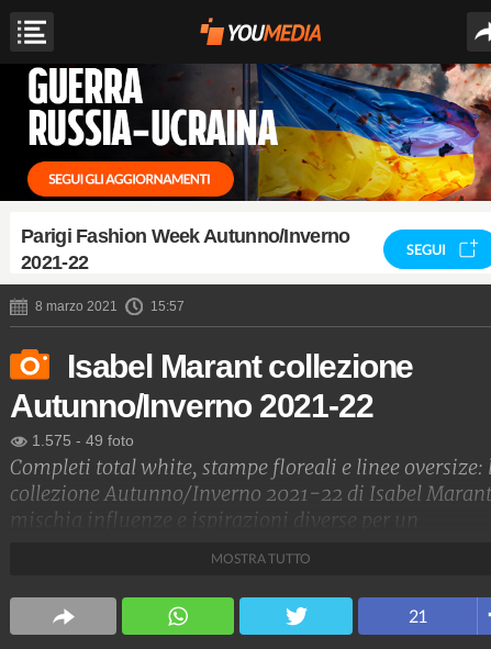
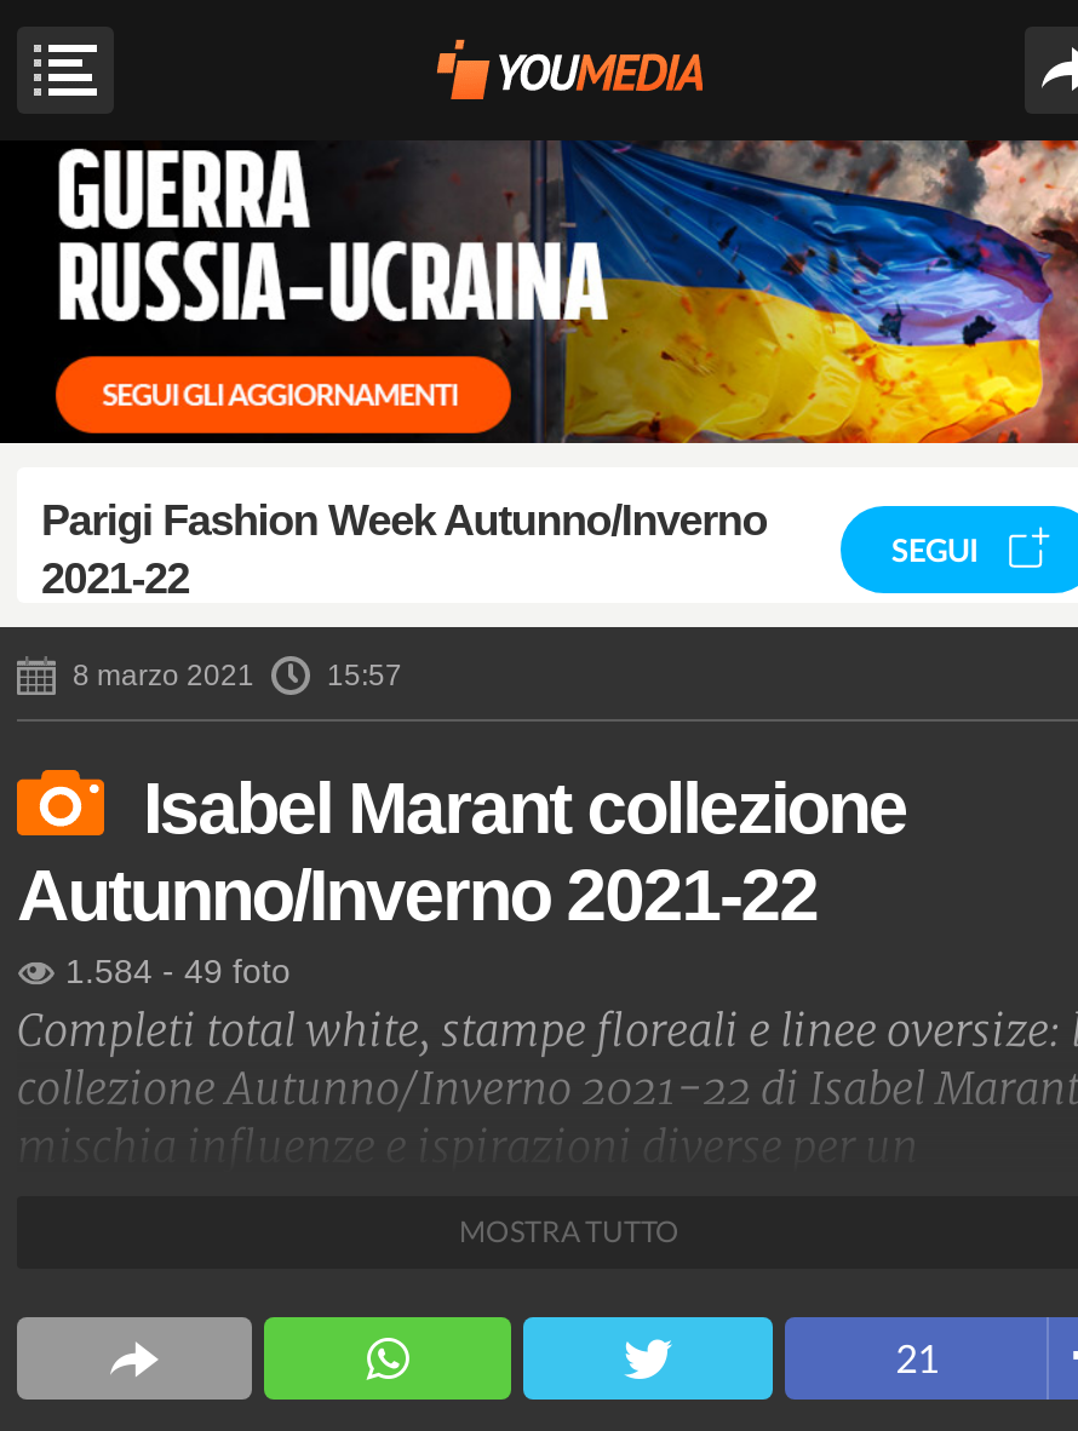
[32,431,134,449] 1.575 - 49 foto -> [65,951,291,990] 1.584 - 49 foto

